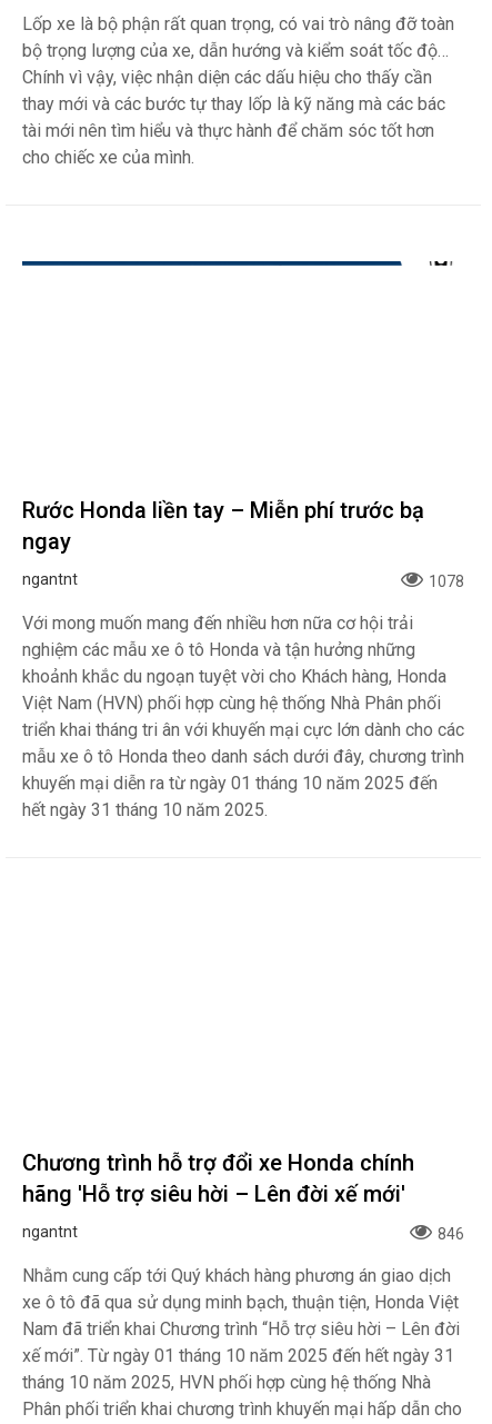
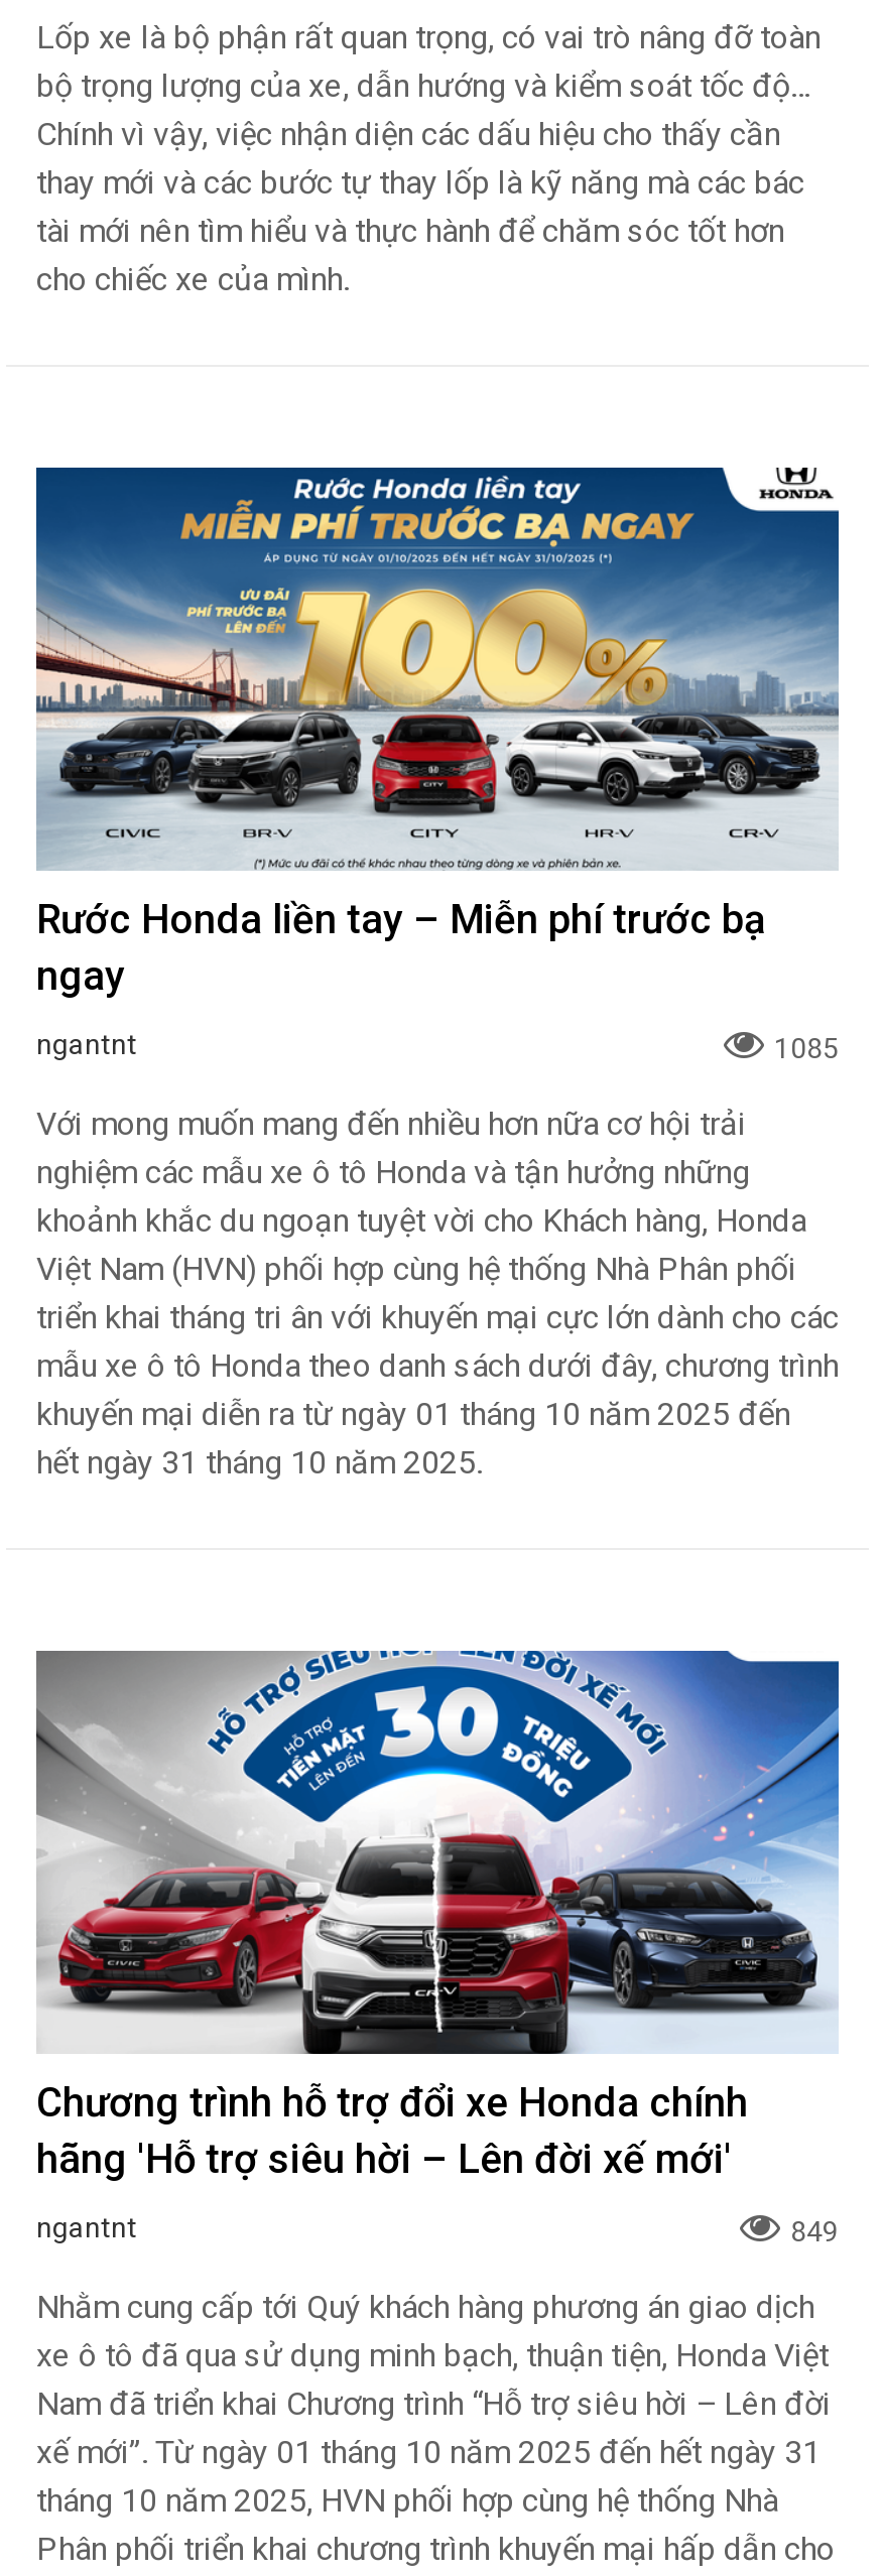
none -> [34,476,841,871] [image]
[429,572,464,590] 1078 -> [774,1032,839,1064] 1085
none -> [34,1649,841,2056] [image]
[438,1225,464,1243] 846 -> [790,2215,839,2247] 849

